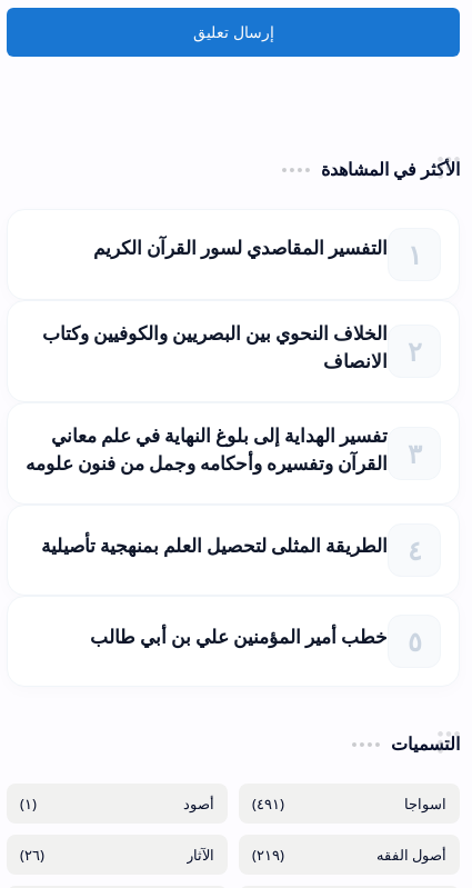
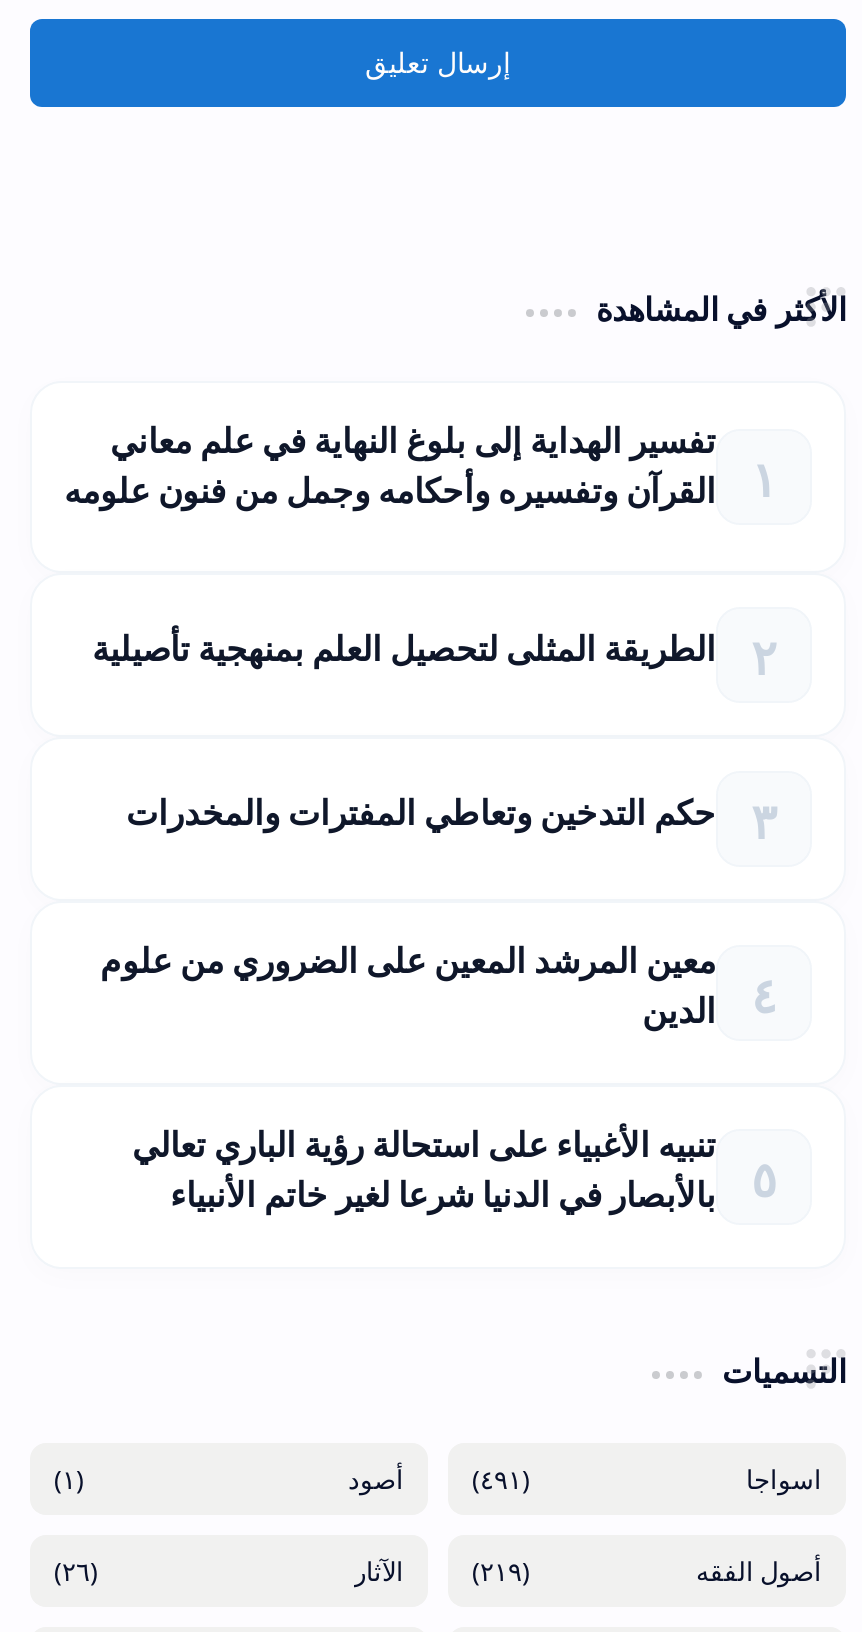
[42,235,388,373] التفسير المقاصدي لسور القرآن الكريم | الخلاف النحوي بين البصريين والكوفيين وكتاب | الانصاف -> none
moved [26,422,388,475] -> [64,417,716,513]: تفسير الهداية إلى بلوغ النهاية في علم معاني | القرآن وتفسيره وأحكامه وجمل من فنون علومه
moved [41,533,388,558] -> [92,624,716,670]: الطريقة المثلى لتحصيل العلم بمنهجية تأصيلية
[90,624,388,649] خطب أمير المؤمنين علي بن أبي طالب -> [100,788,716,1217] حكم التدخين وتعاطي المفترات والمخدرات | معين المرشد المعين على الضروري من علوم | الدين | تنبيه الأغبياء على استحالة رؤية الباري تعالي | بالأبصار في الدنيا شرعا لغير خاتم الأنبياء

